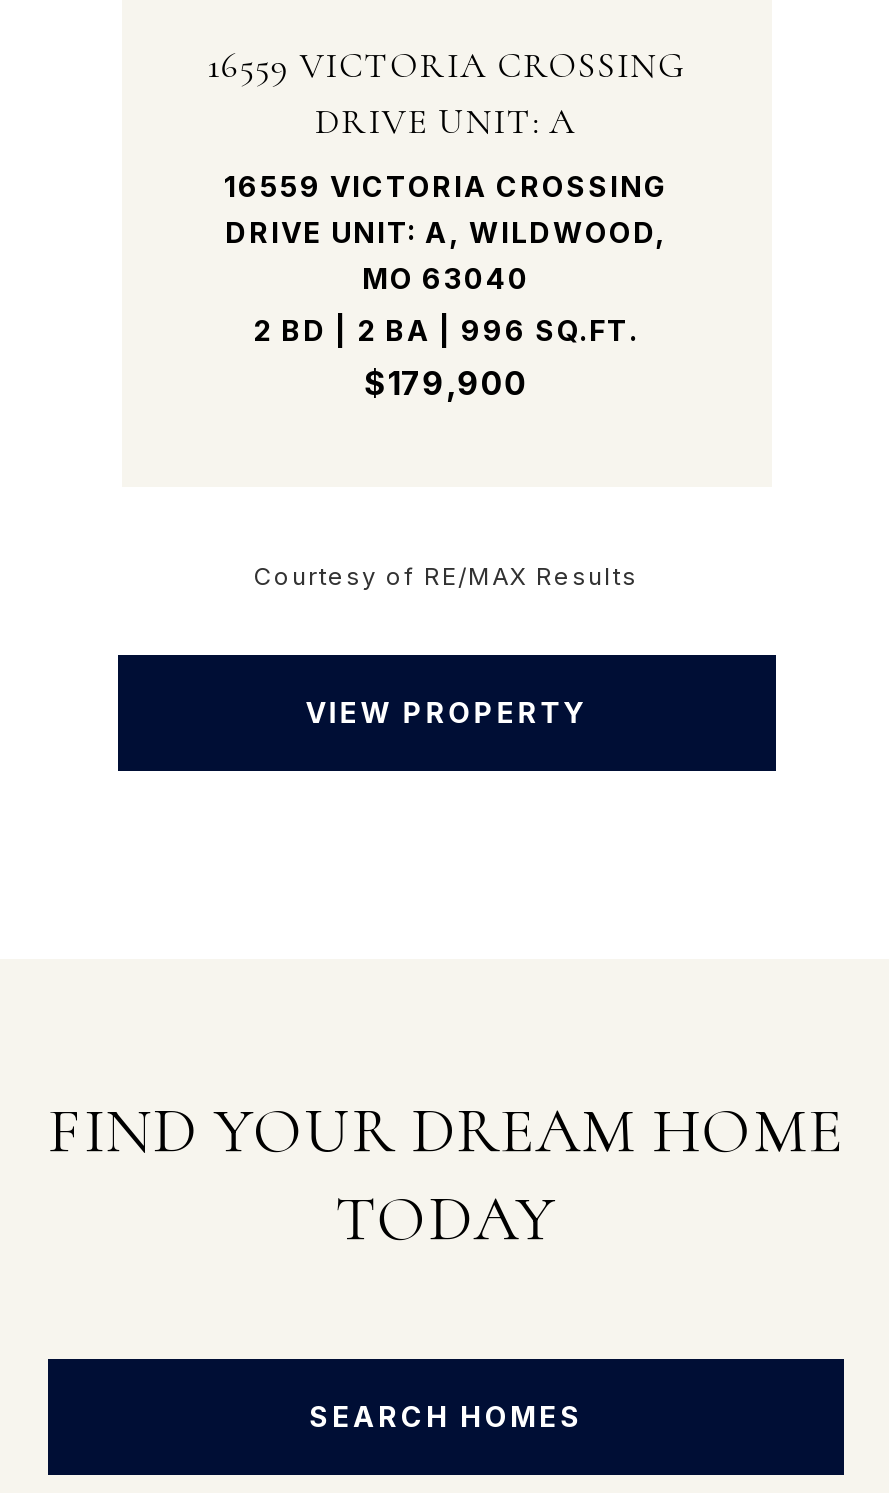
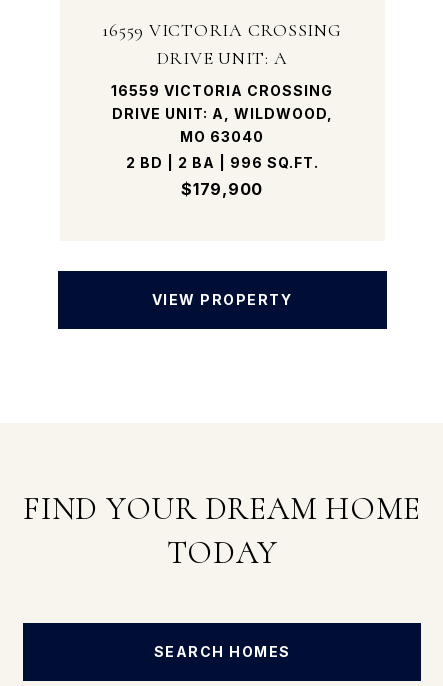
[254,560,638,590] Courtesy of RE/MAX Results -> none

